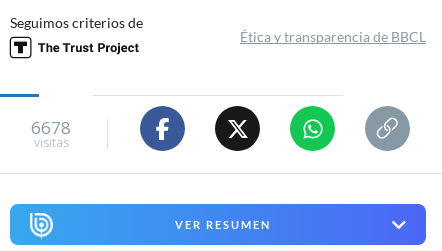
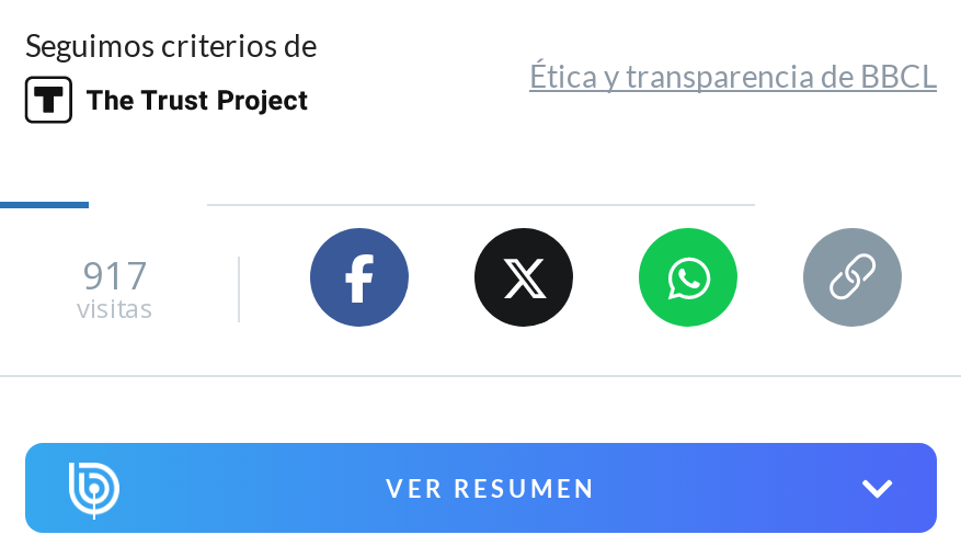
[31,116,71,139] 6678 -> [82,250,148,300] 917

